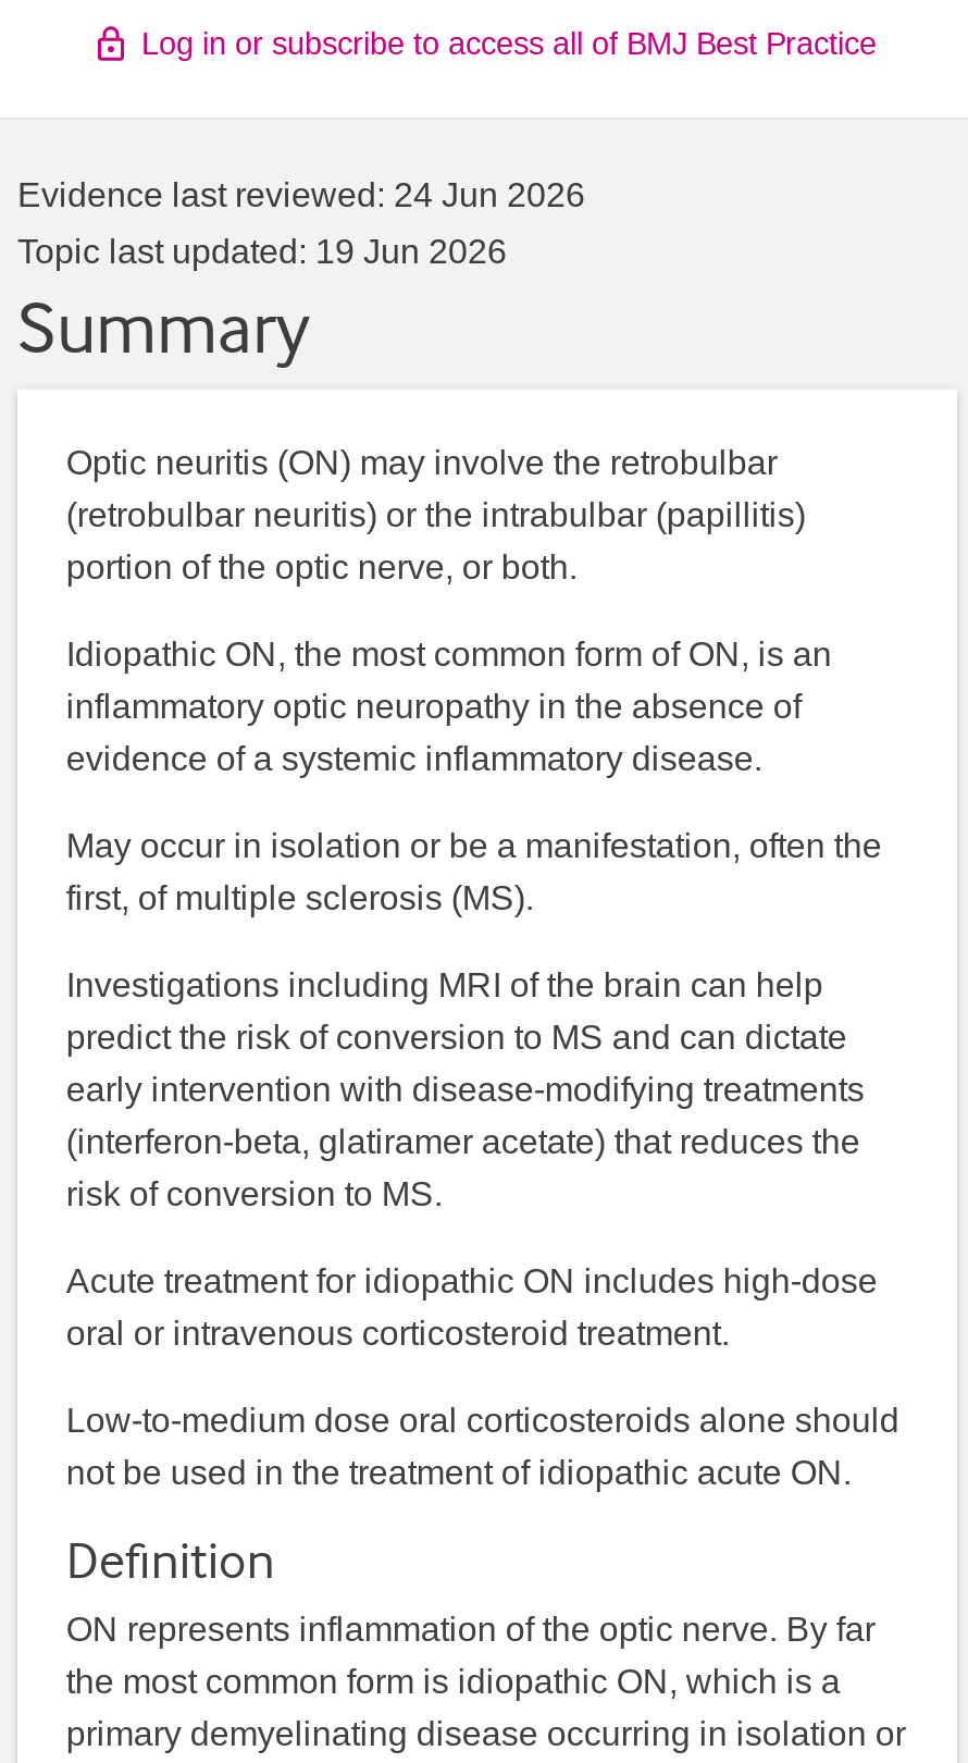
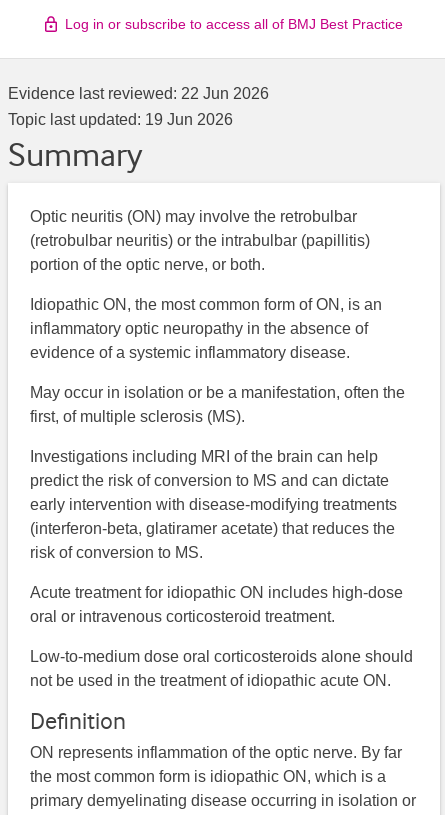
[17,176,585,213] Evidence last reviewed: 24 Jun 2026 -> [8,85,269,102] Evidence last reviewed: 22 Jun 2026

